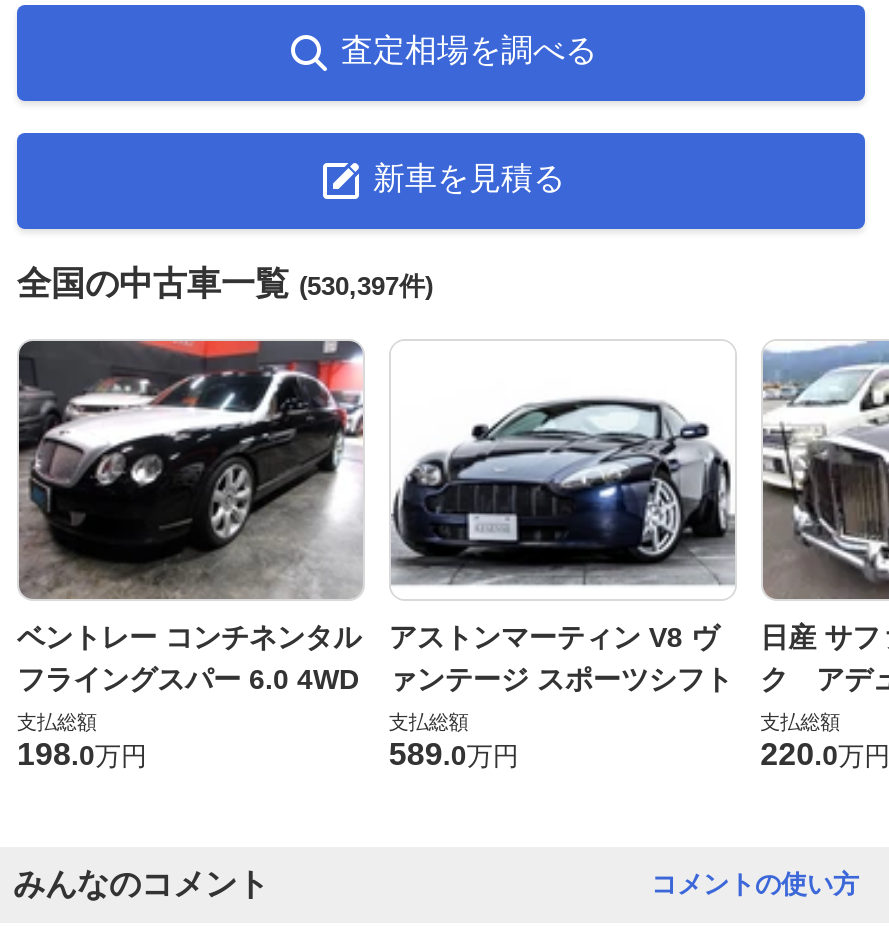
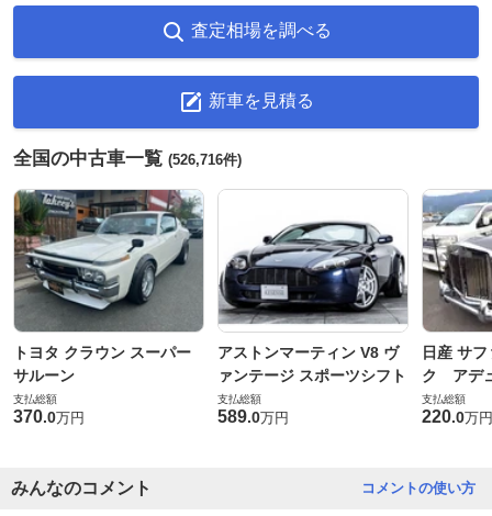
[17,265,433,303] 全国の中古車一覧(530,397件) -> [13,148,242,169] 全国の中古車一覧(526,716件)
[17,339,363,695] [image] | ベントレー コンチネンタル | フライングスパー 6.0 4WD -> [13,189,204,384] [image] | トヨタ クラウン スーパー | サルーン
[17,737,147,771] 198.0万円 -> [13,407,85,426] 370.0万円

